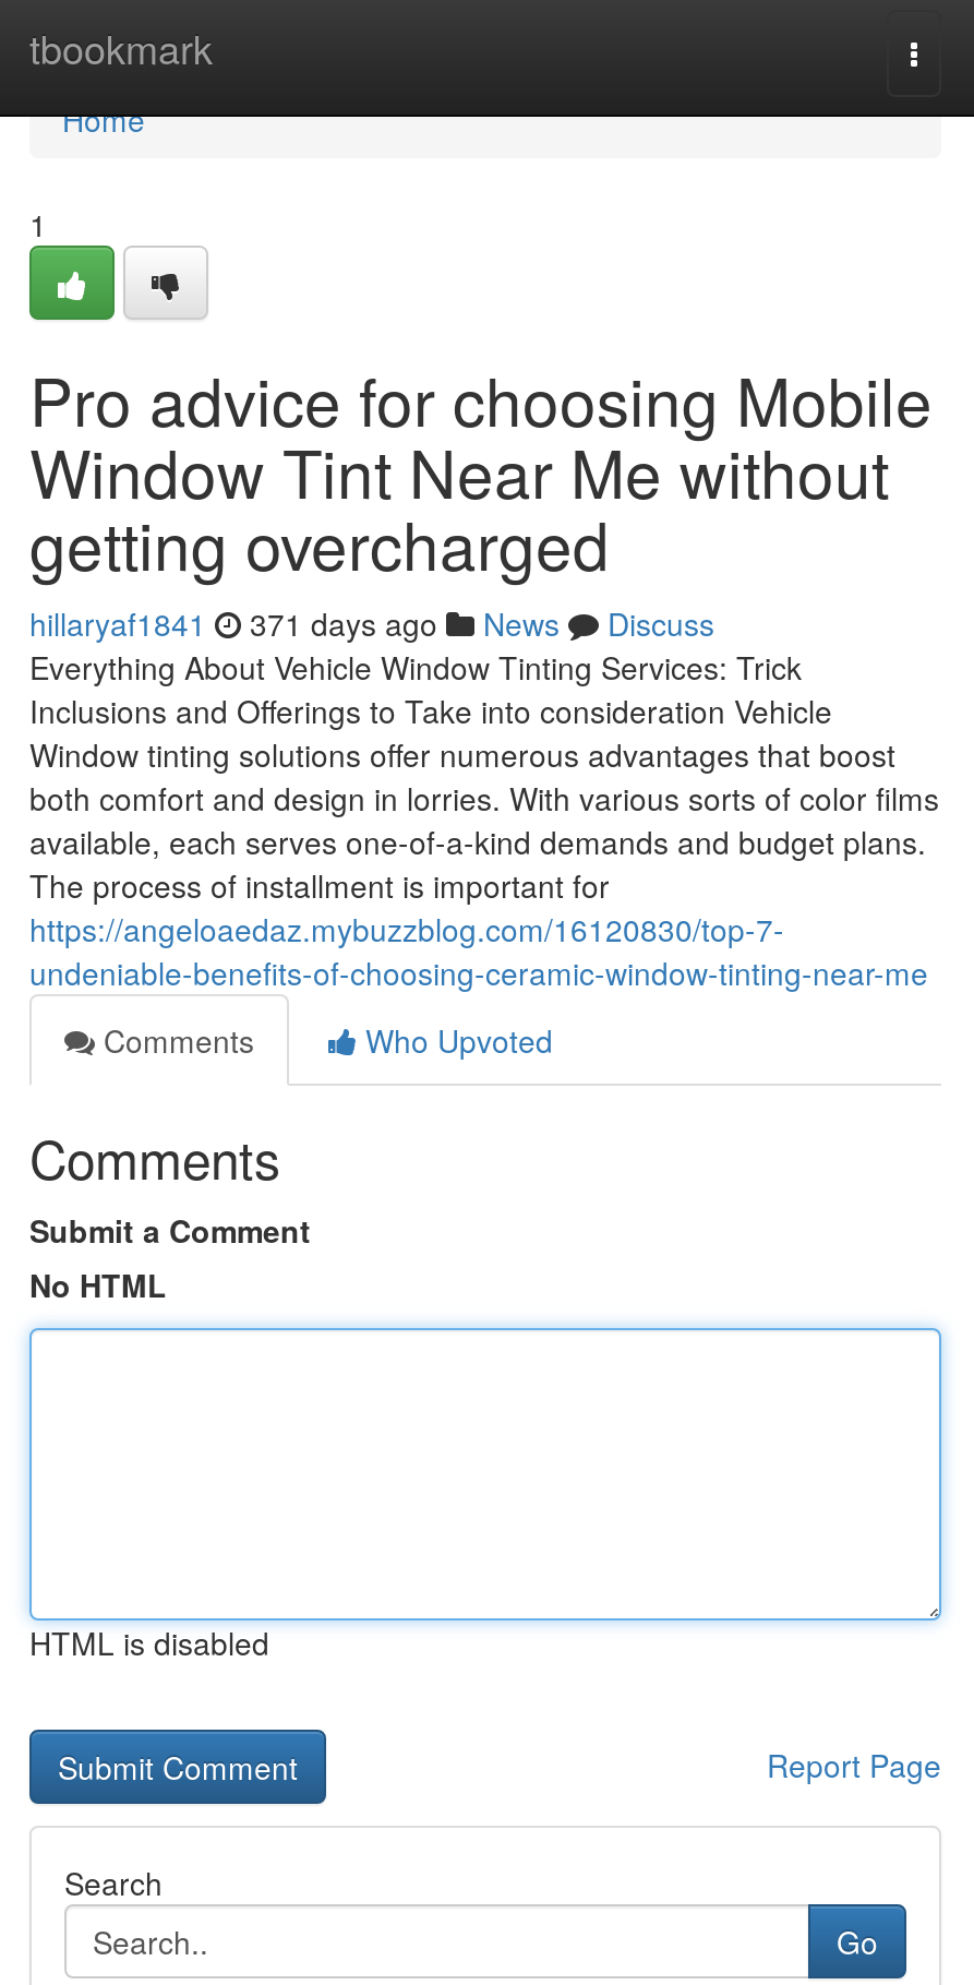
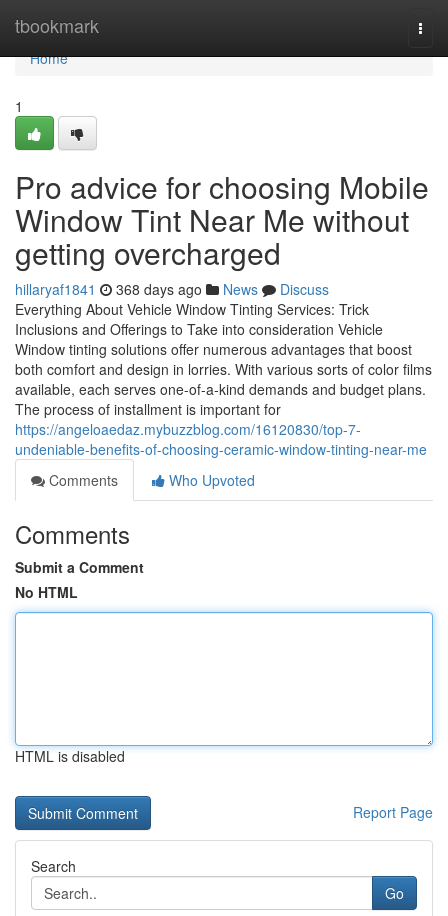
[29,601,714,645] hillaryaf1841 371 days ago News Discuss -> [15,279,329,299] hillaryaf1841 368 days ago News Discuss

